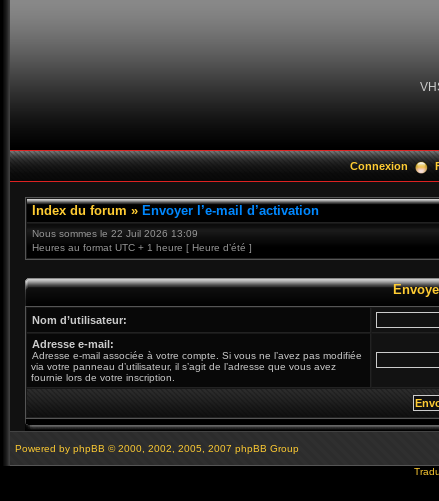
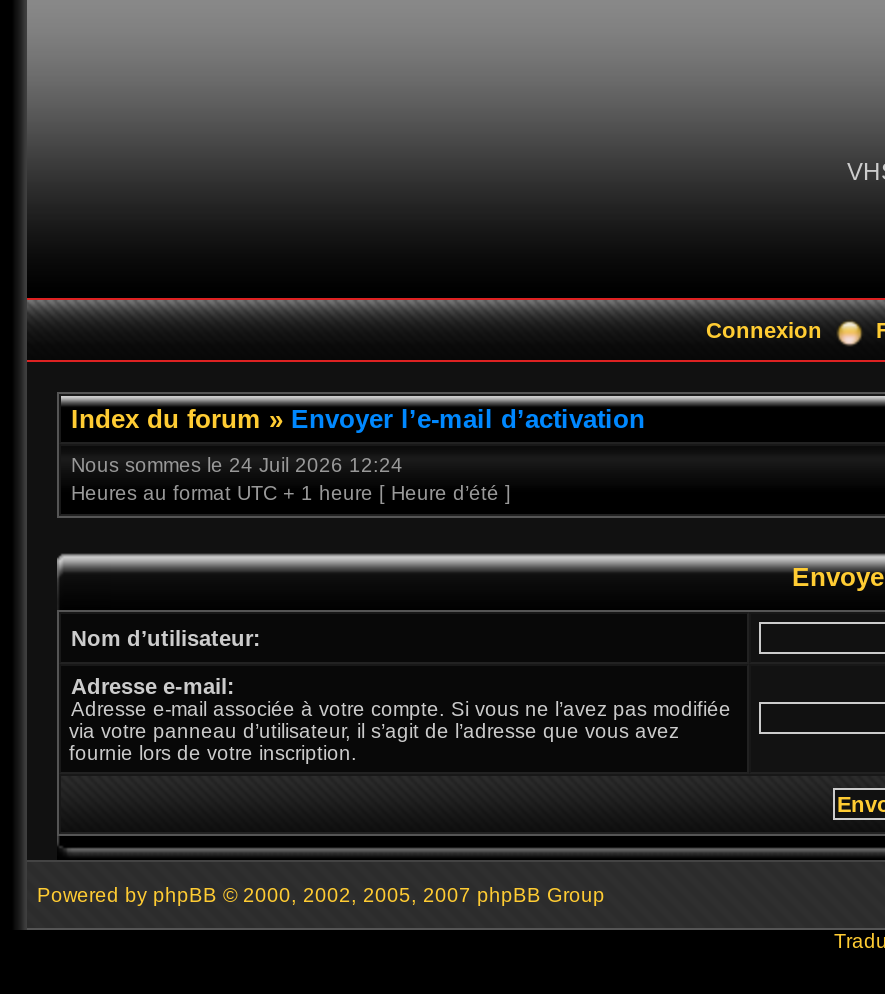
[32,228,198,239] Nous sommes le 22 Juil 2026 13:09 -> [71,454,403,476] Nous sommes le 24 Juil 2026 12:24

